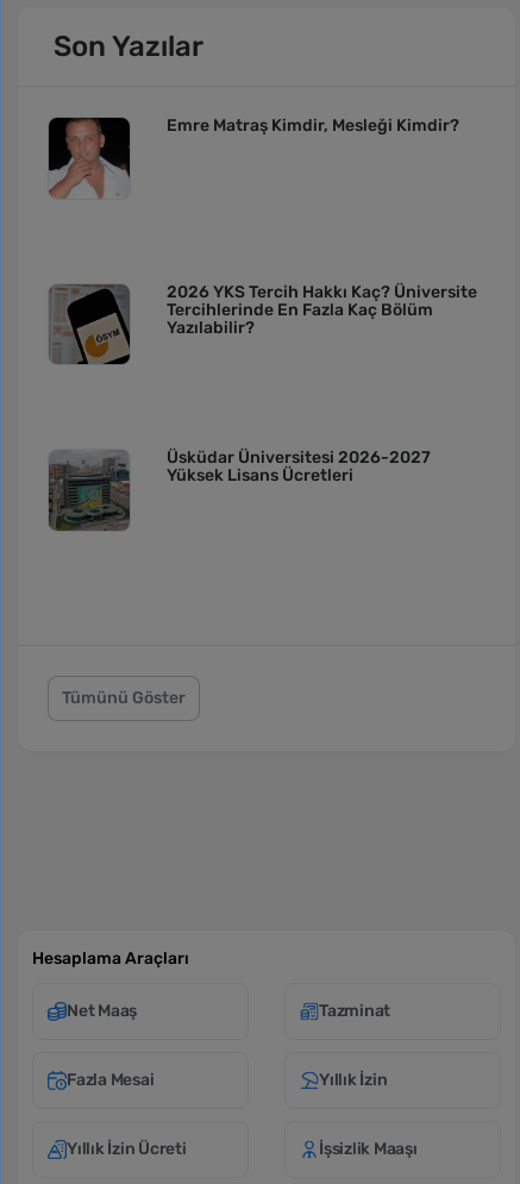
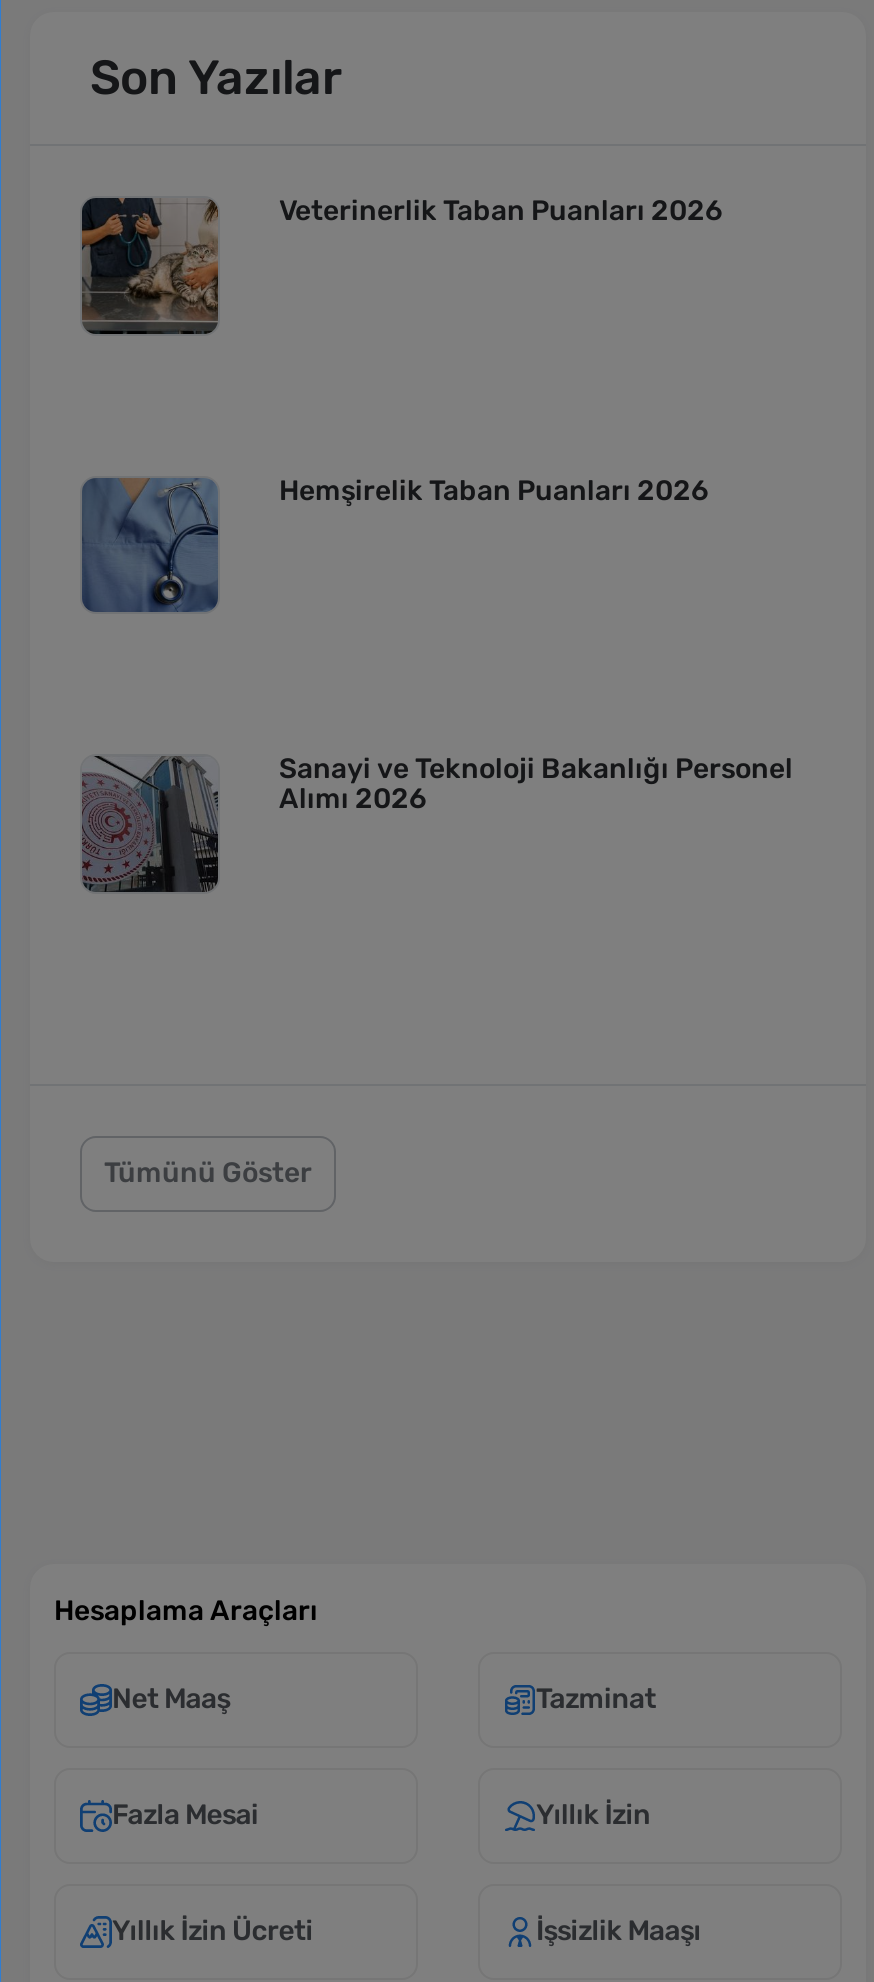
[48,116,459,199] [image] | Emre Matraş Kimdir, Mesleği Kimdir? -> [80,195,723,336] [image] | Veterinerlik Taban Puanları 2026
[49,282,477,365] [image] | 2026 YKS Tercih Hakkı Kaç? Üniversite | Tercihlerinde En Fazla Kaç Bölüm | Yazılabilir? -> [80,474,709,614] [image] | Hemşirelik Taban Puanları 2026
[49,448,430,532] [image] | Üsküdar Üniversitesi 2026-2027 | Yüksek Lisans Ücretleri -> [80,753,793,894] [image] | Sanayi ve Teknoloji Bakanlığı Personel | Alımı 2026

